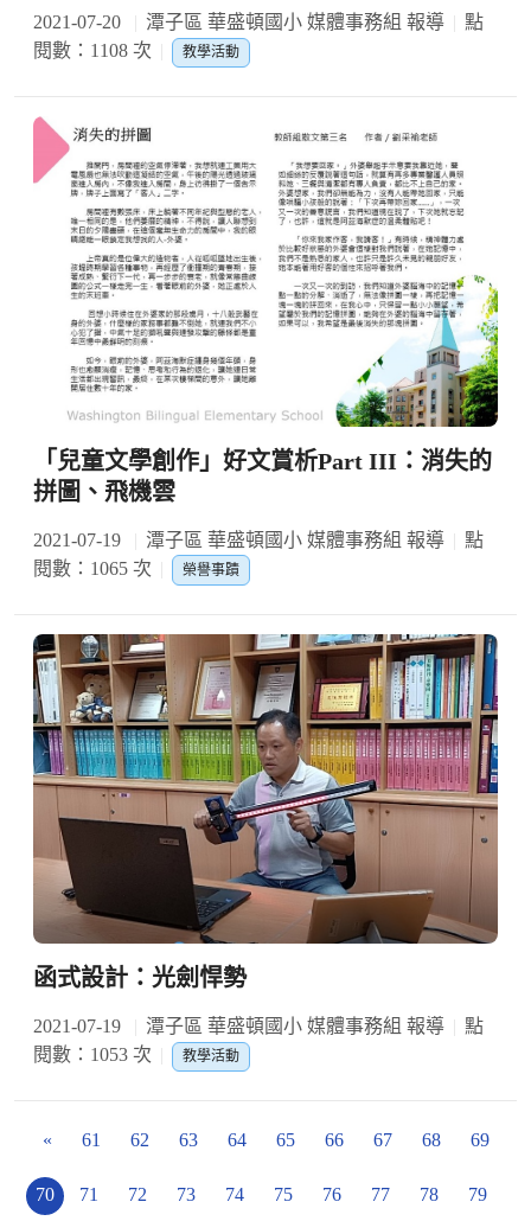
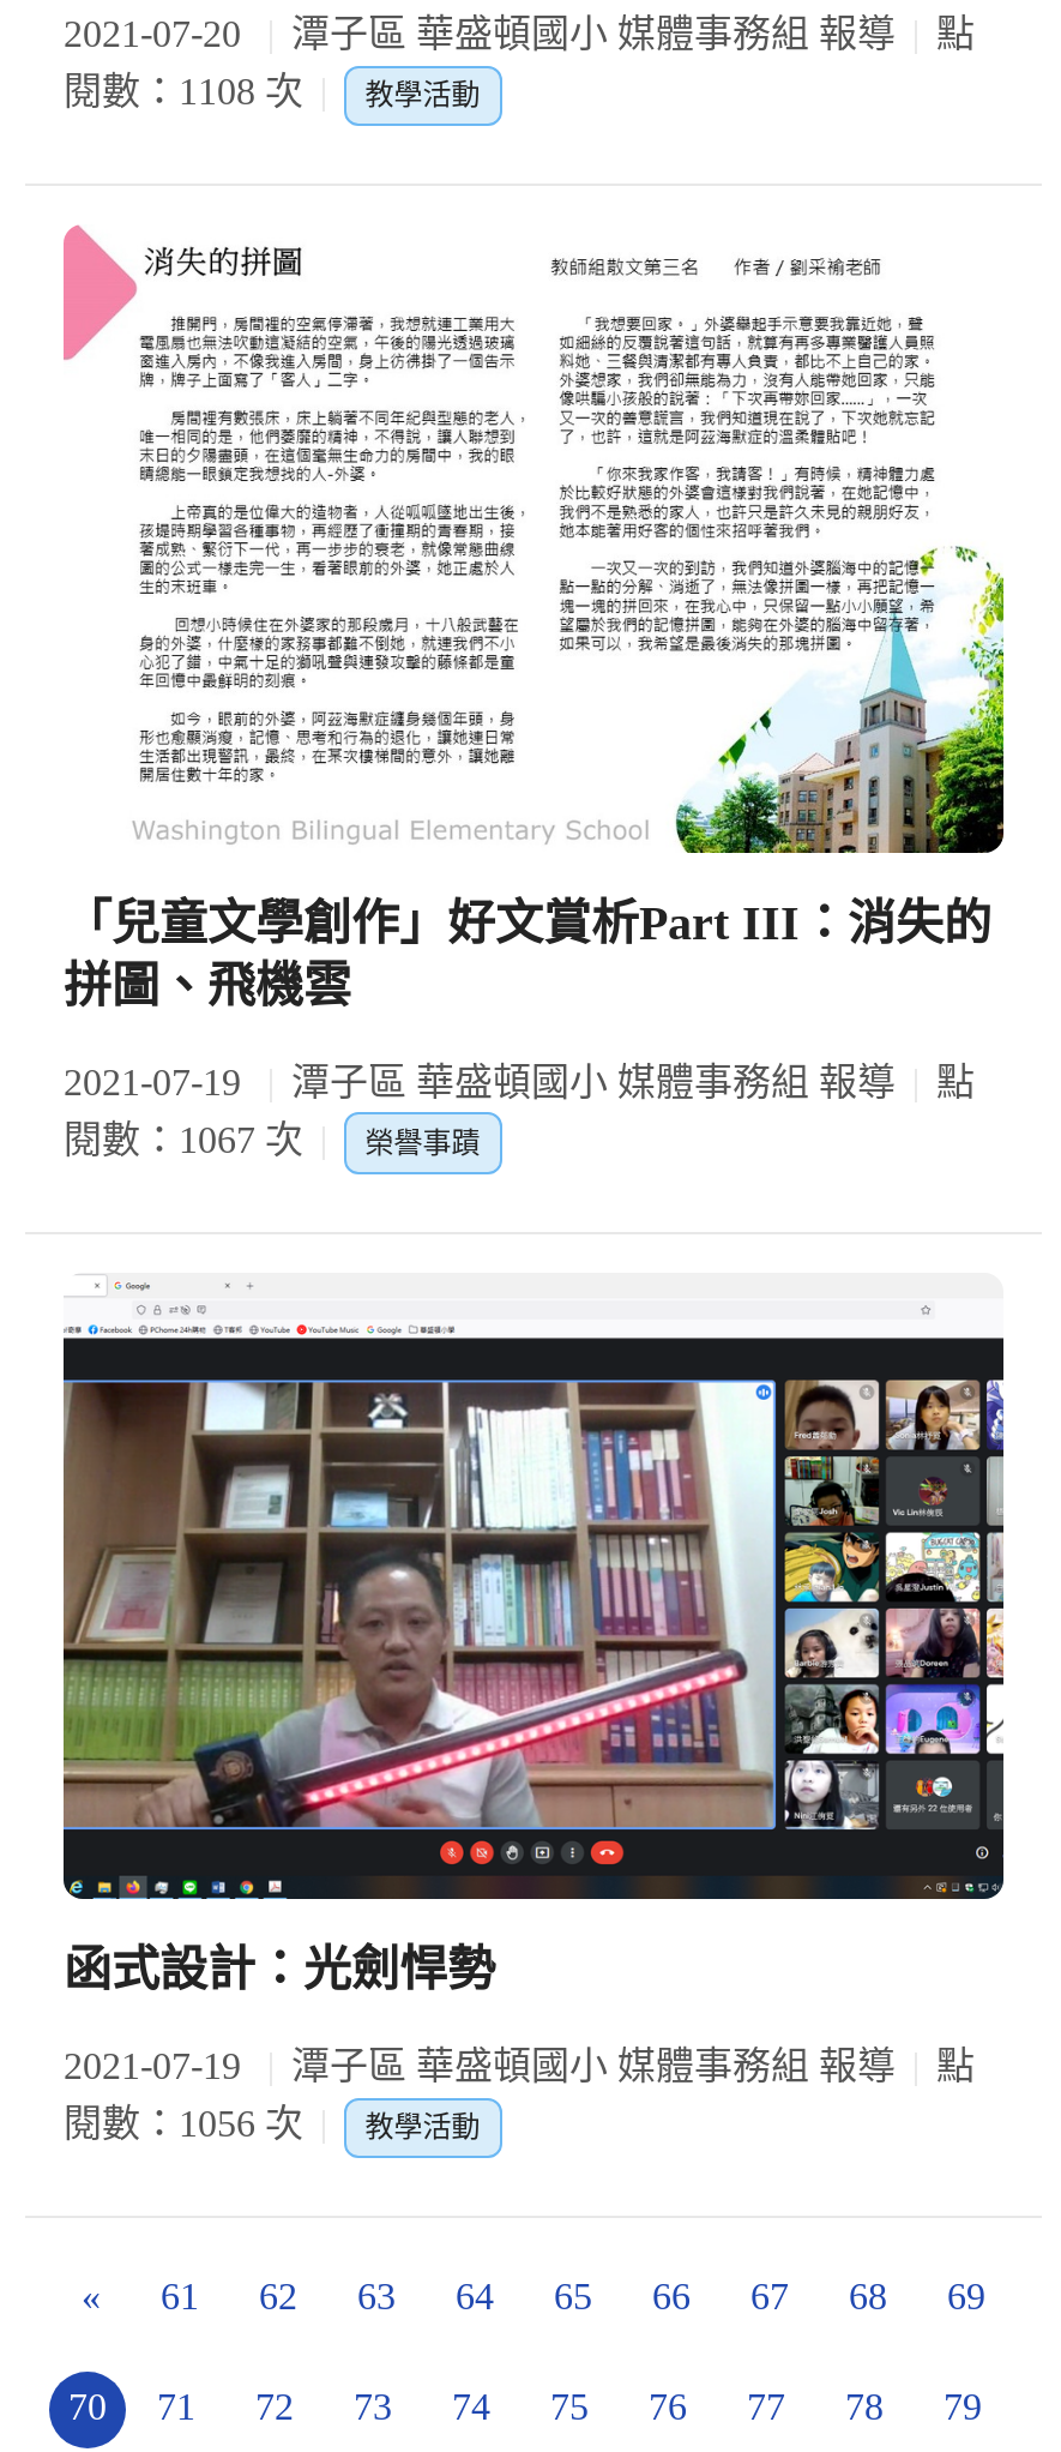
[33,558,239,578] 閱數：1065 次 榮譽事蹟 -> [64,1118,480,1159] 閱數：1067 次 榮譽事蹟
[32,633,499,945] [image] -> [61,1273,1006,1901] [image]
[33,1044,239,1065] 閱數：1053 次 教學活動 -> [64,2103,480,2144] 閱數：1056 次 教學活動

